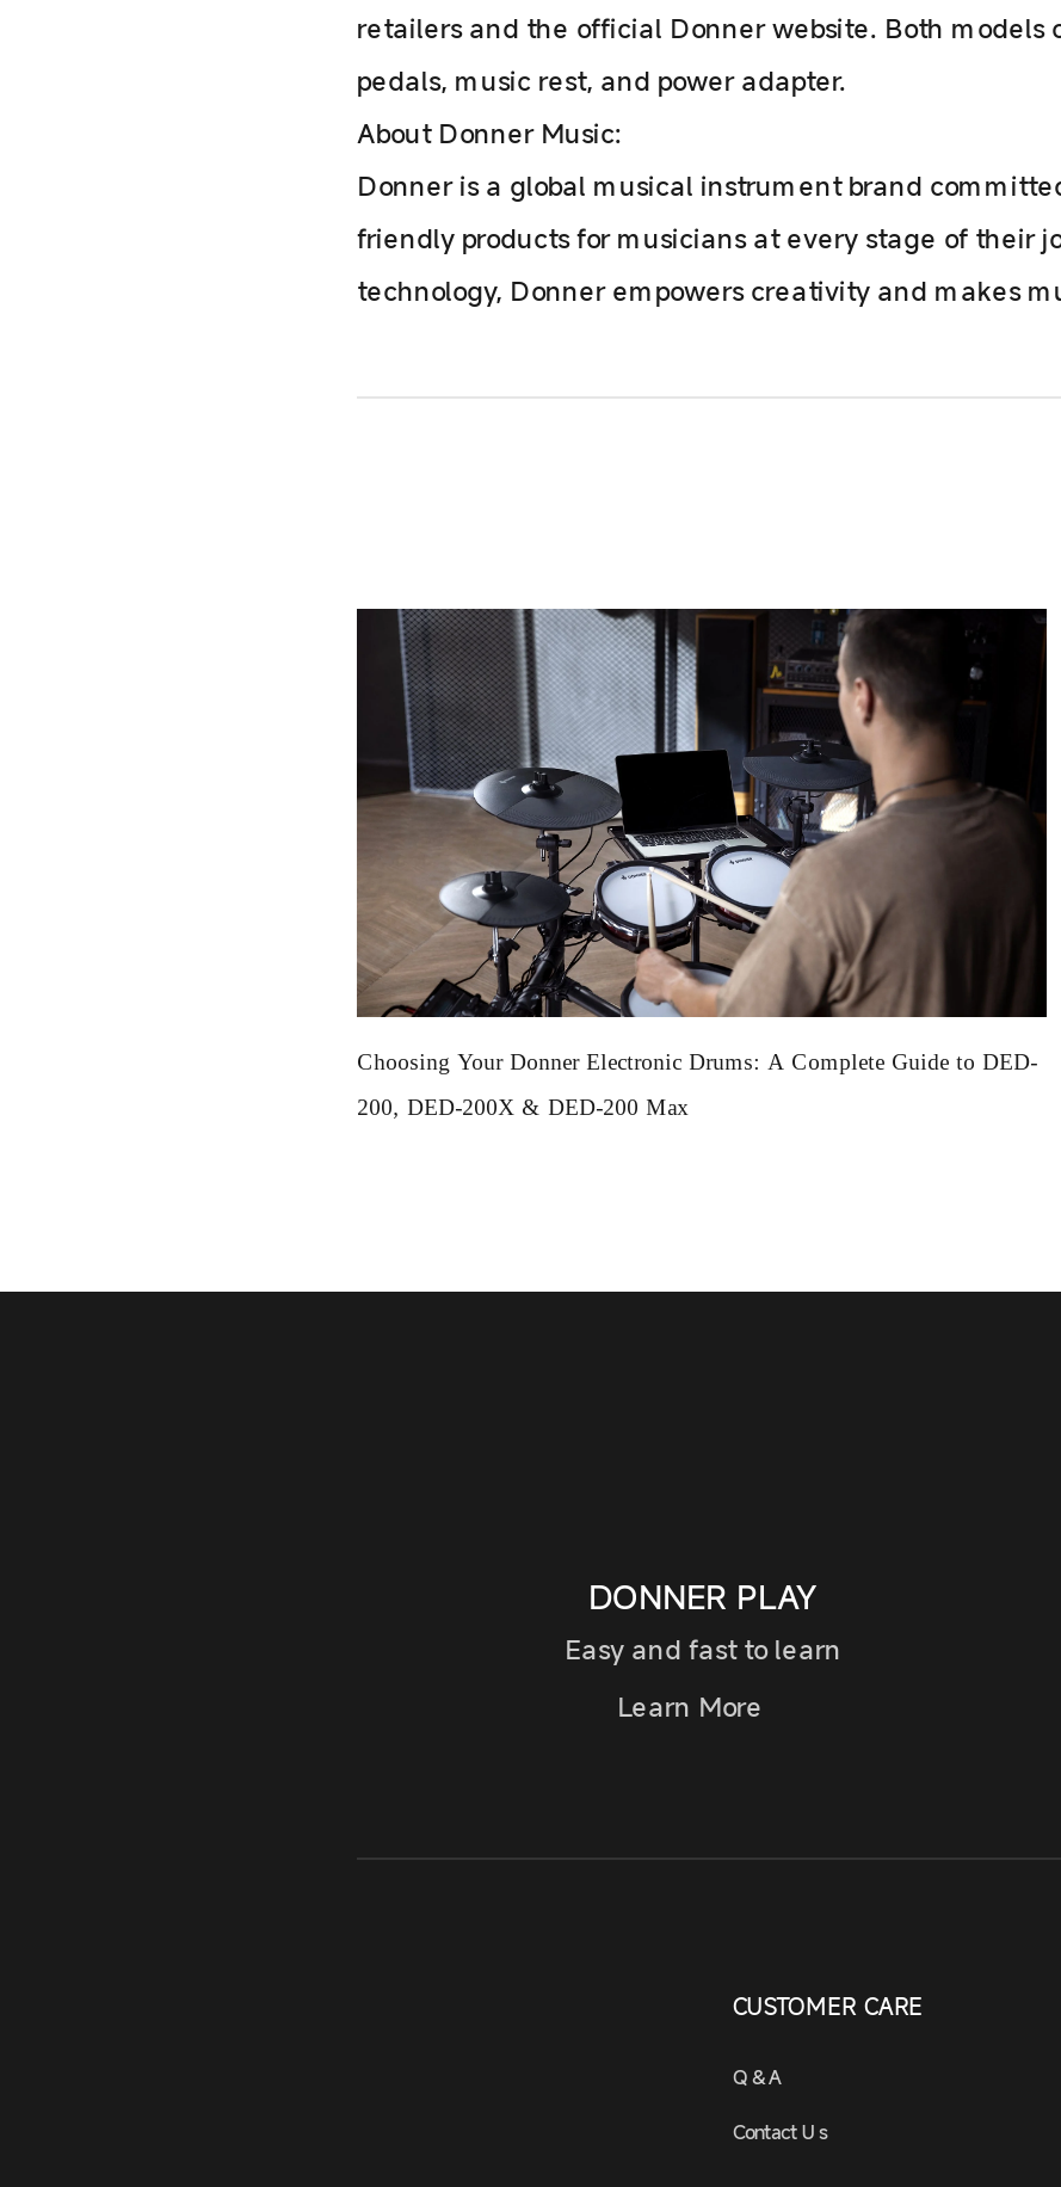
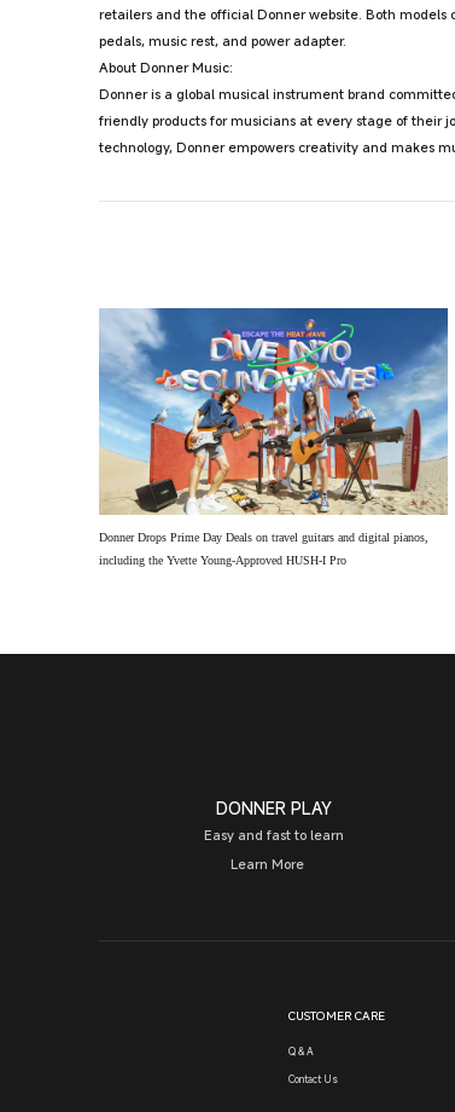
[354,606,1049,1074] [image] | Choosing Your Donner Electronic Drums: A Complete Guide to DED- -> [98,307,449,544] [image] | Donner Drops Prime Day Deals on travel guitars and digital pianos,
[357,1093,689,1119] 200, DED-200X & DED-200 Max -> [99,553,346,567] including the Yvette Young-Approved HUSH-I Pro

